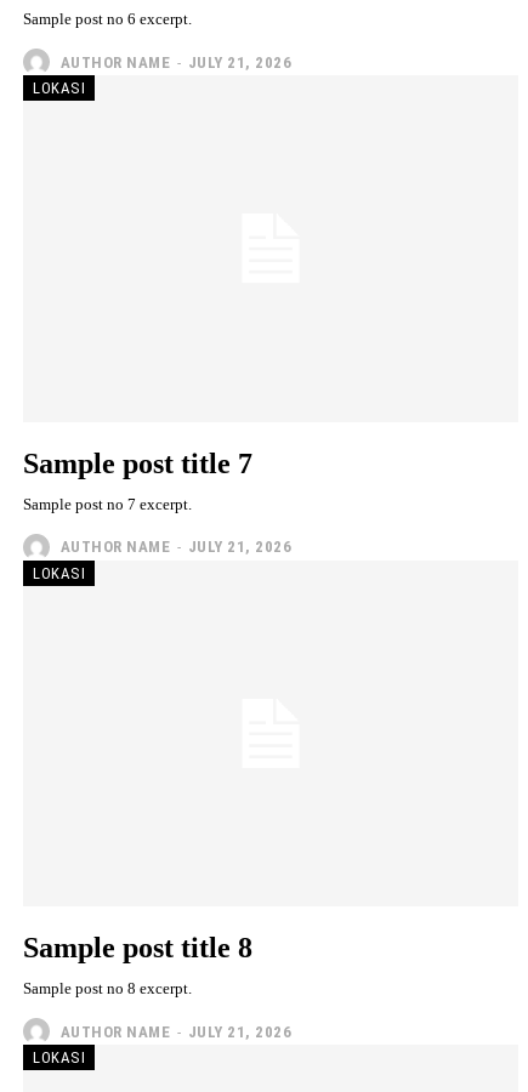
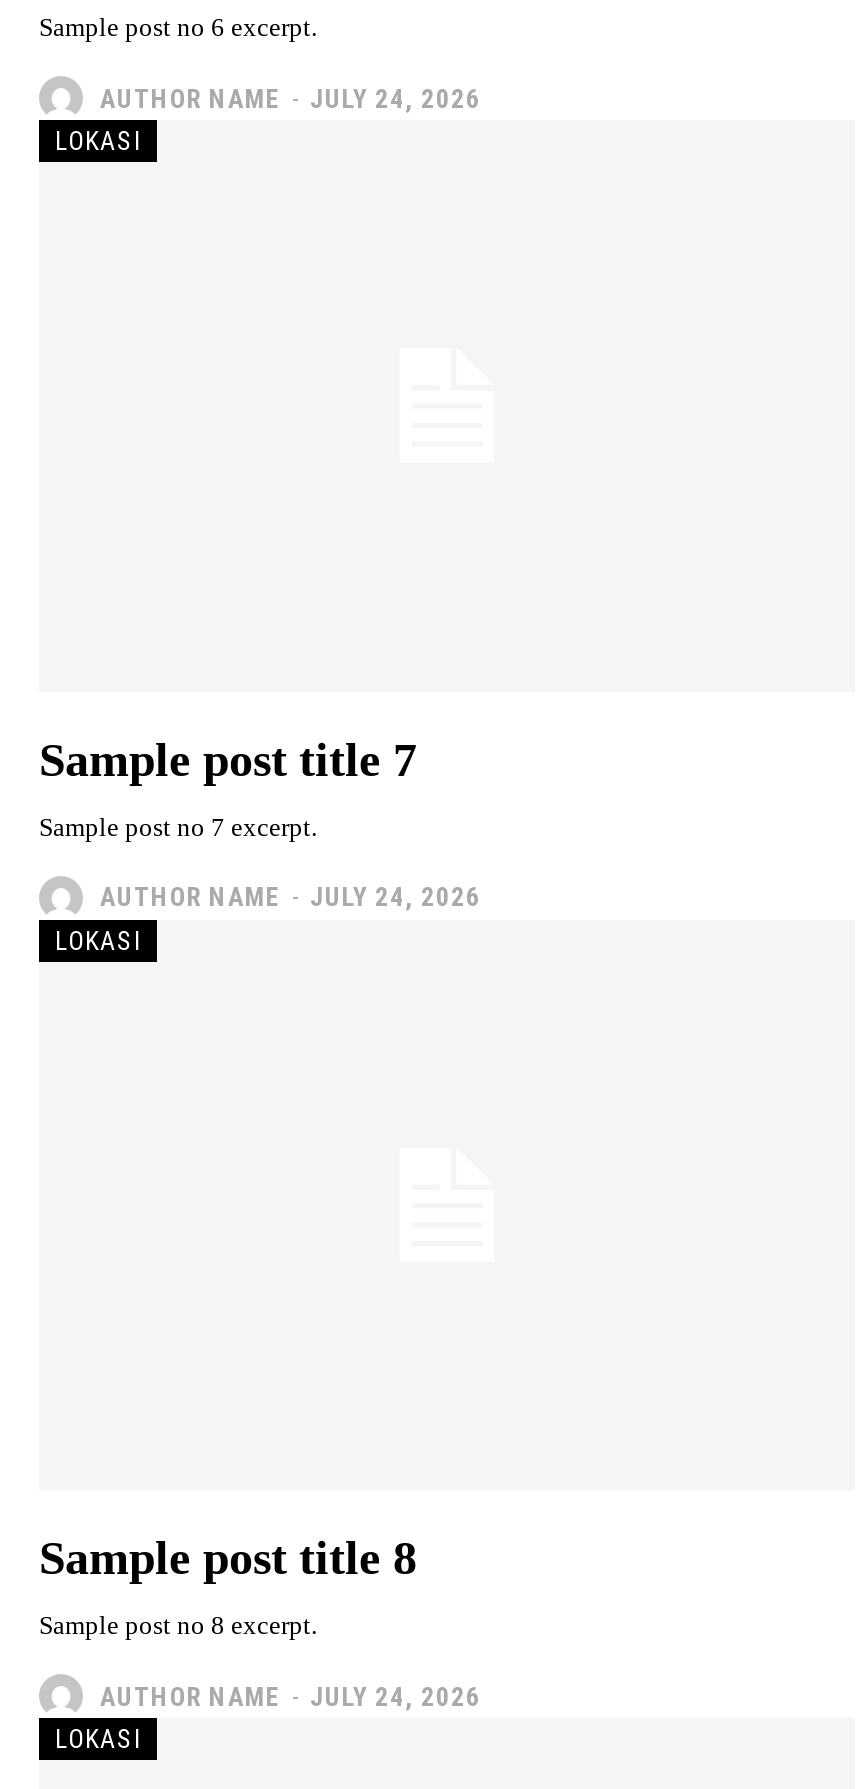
[60,53,291,71] AUTHOR NAME - JULY 21, 2026 -> [100,83,481,113] AUTHOR NAME - JULY 24, 2026
[60,538,291,556] AUTHOR NAME - JULY 21, 2026 -> [100,882,481,912] AUTHOR NAME - JULY 24, 2026
[60,1023,291,1041] AUTHOR NAME - JULY 21, 2026 -> [100,1682,481,1712] AUTHOR NAME - JULY 24, 2026

